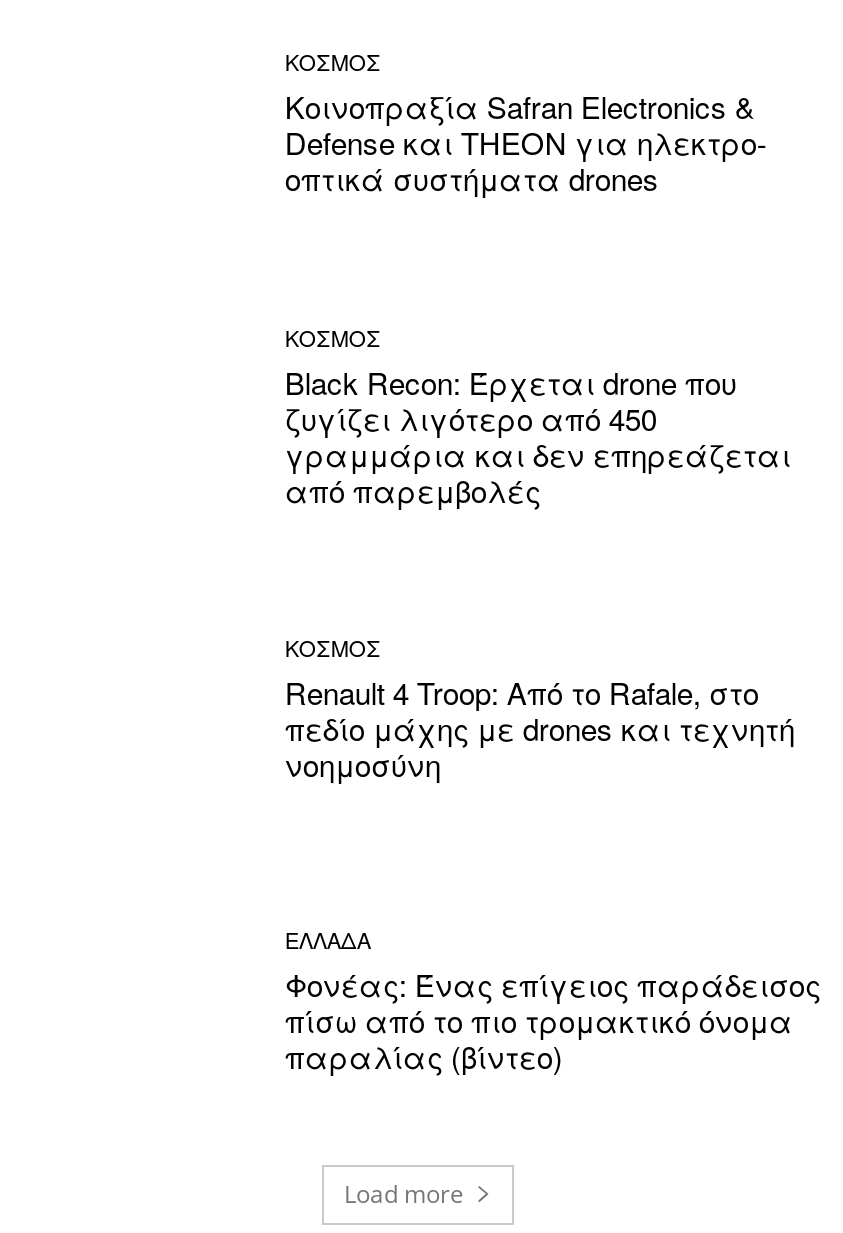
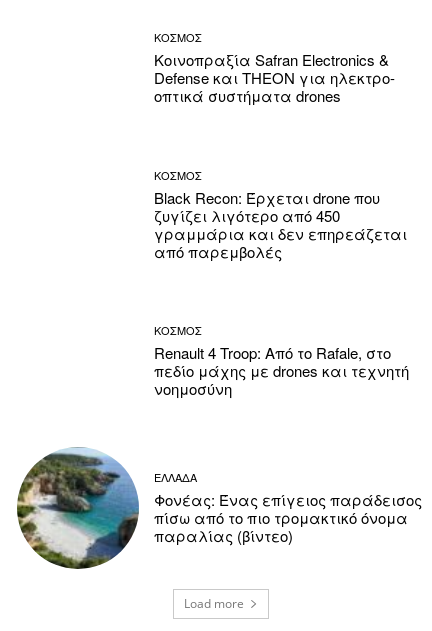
none -> [16,446,140,570] [image]

